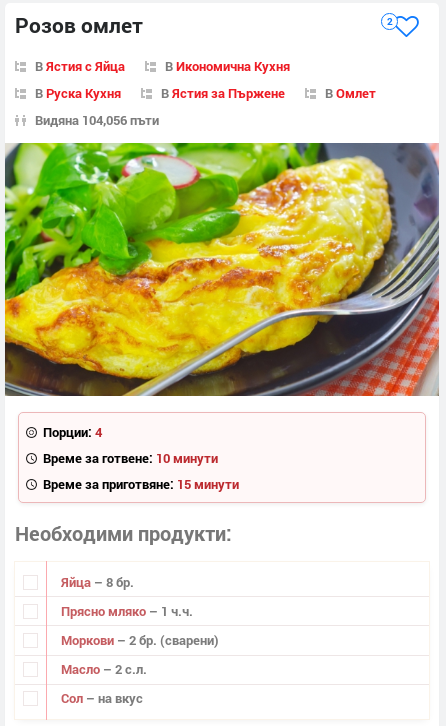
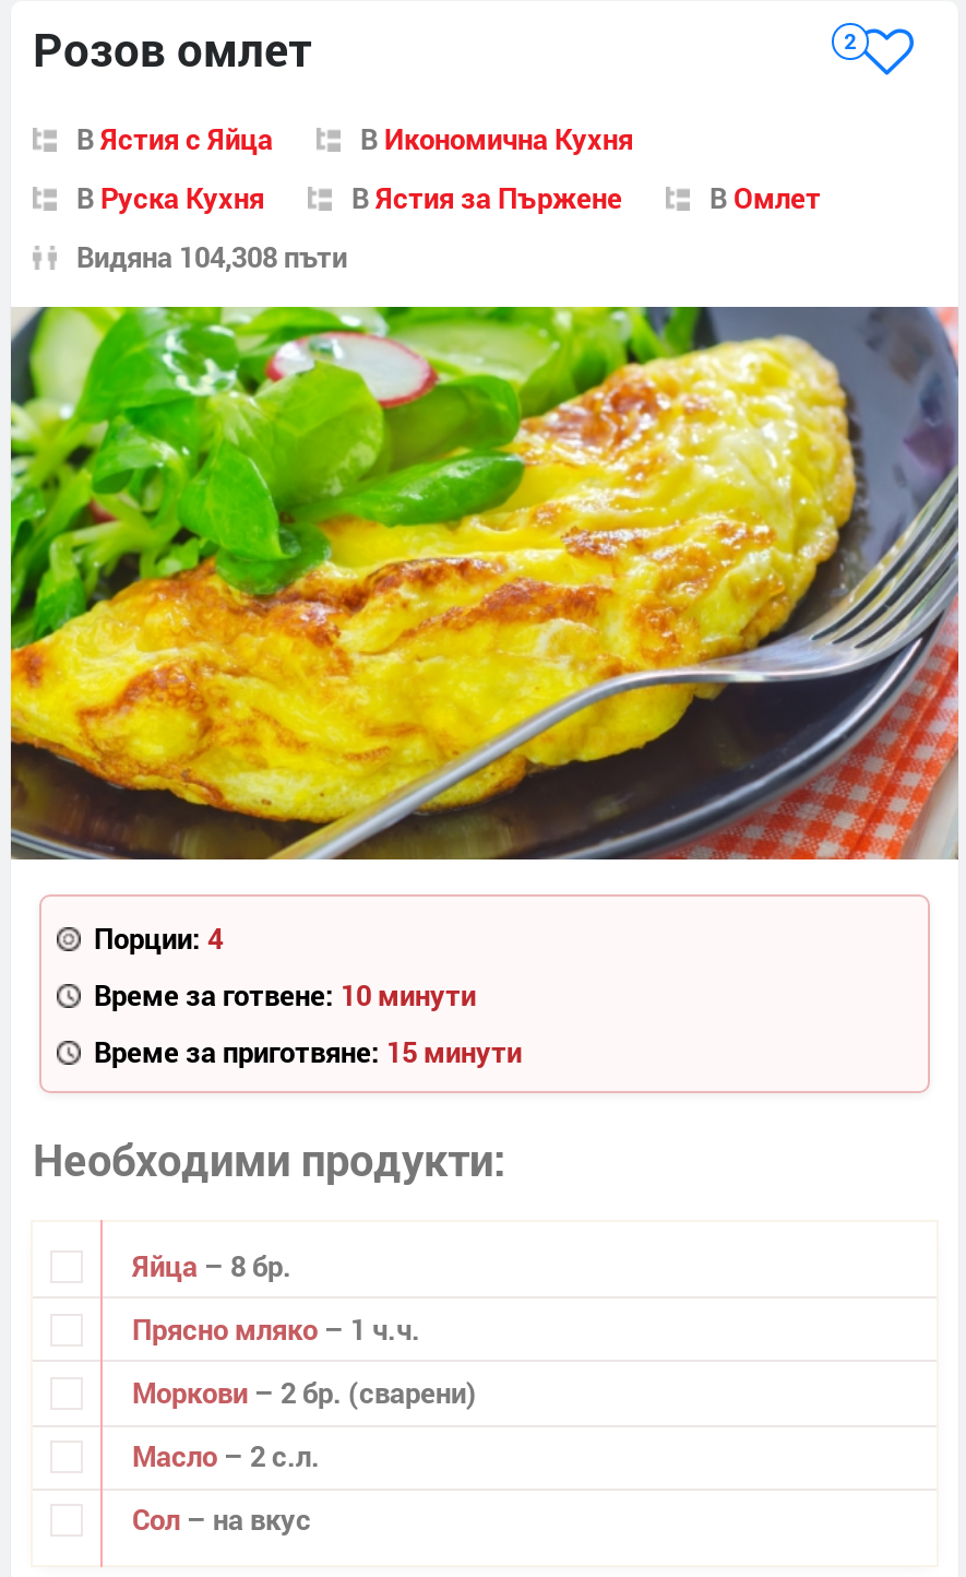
[35,111,159,129] Видяна 104,056 пъти -> [76,237,347,276] Видяна 104,308 пъти

